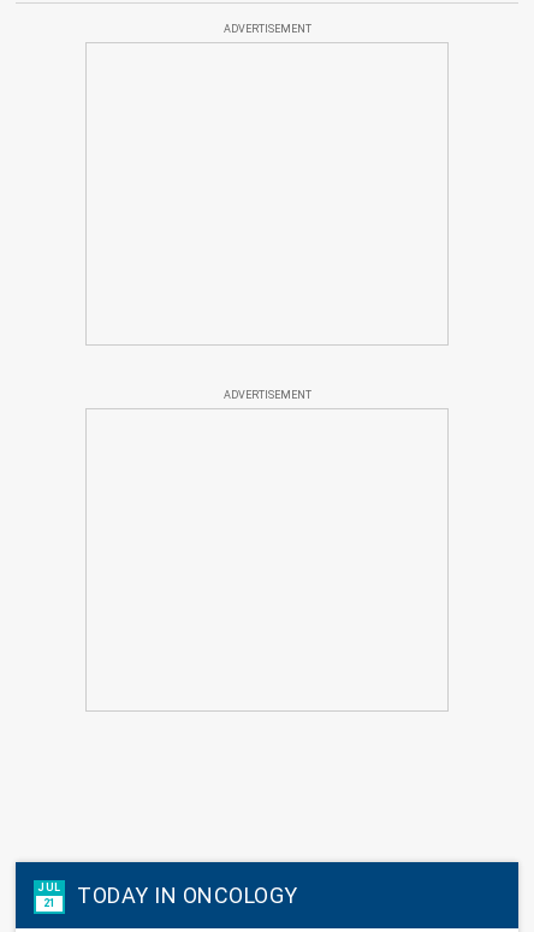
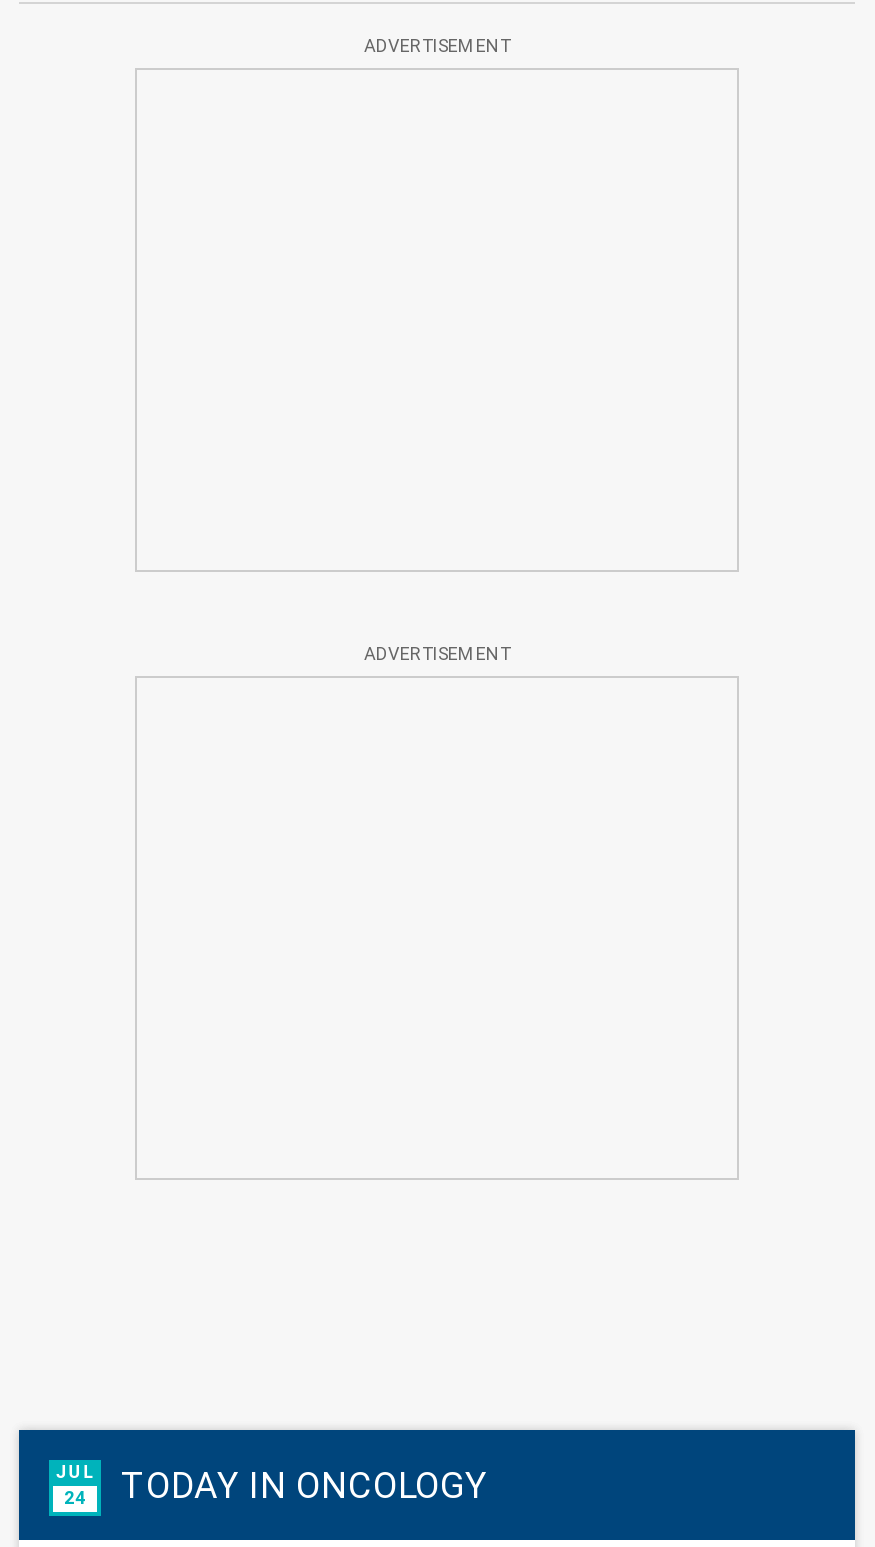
[38,881,298,909] JUL 21 TODAY IN ONCOLOGY -> [55,1462,488,1508] JUL 24 TODAY IN ONCOLOGY

